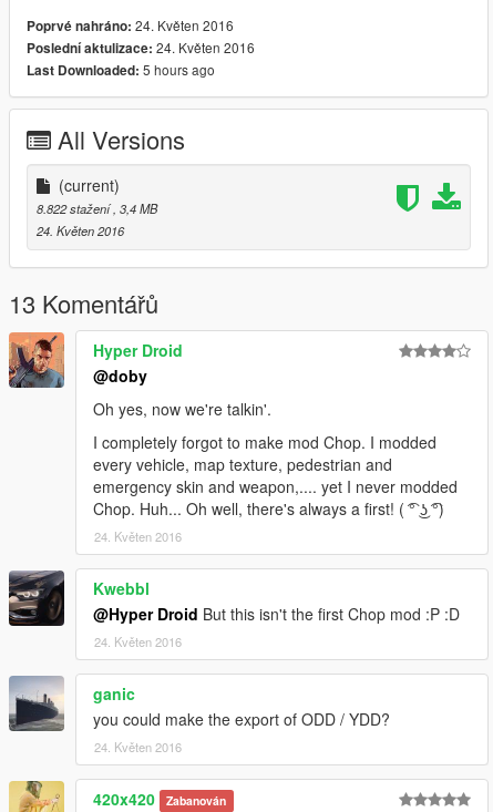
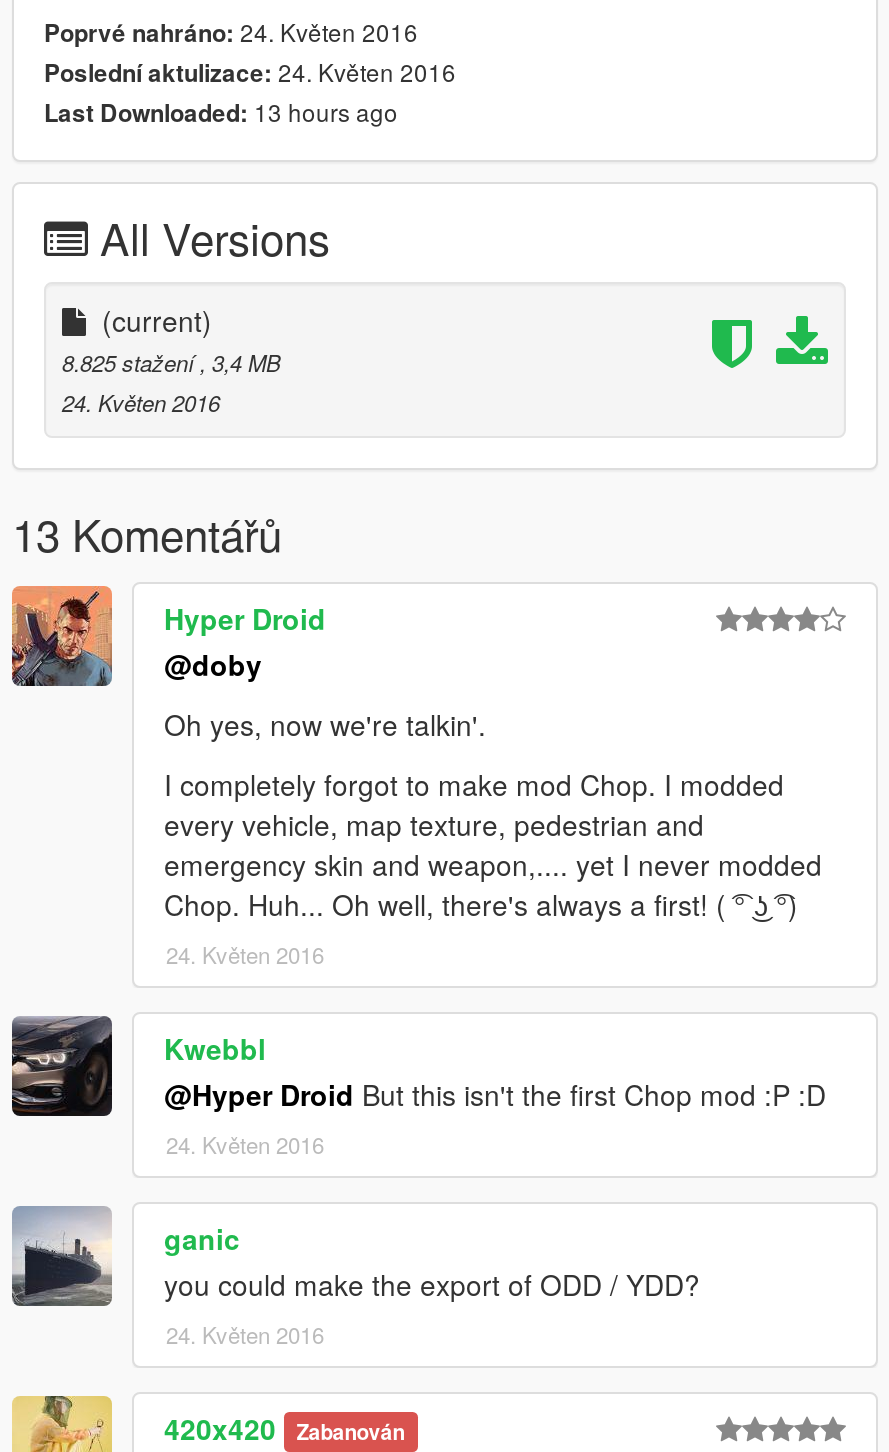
[27,59,215,79] Last Downloaded: 5 hours ago -> [44,93,398,129] Last Downloaded: 13 hours ago
[37,199,157,217] 8.822 stažení, 3,4 MB -> [62,345,280,377] 8.825 stažení, 3,4 MB

